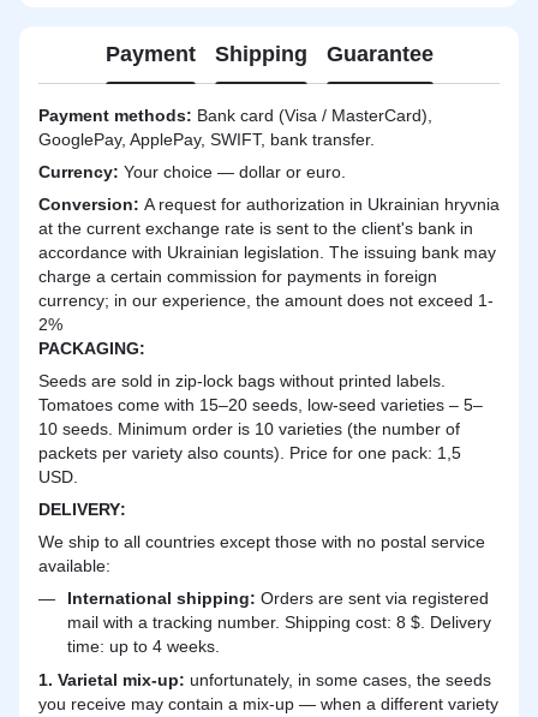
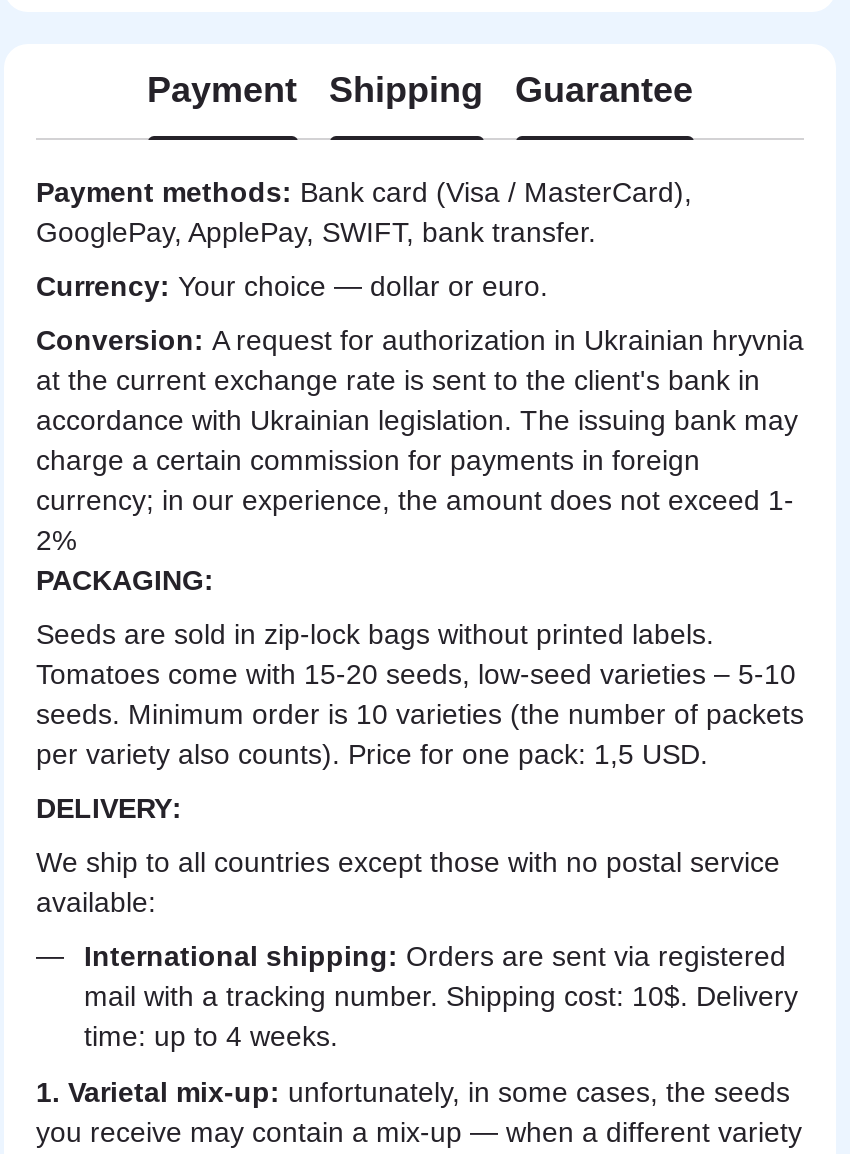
[38,395,483,486] Tomatoes come with 15–20 seeds, low-seed varieties – 5– | 10 seeds. Minimum order is 10 varieties (the number of | packets per variety also counts). Price for one pack: 1,5 | USD. -> [36,658,804,770] Tomatoes come with 15-20 seeds, low-seed varieties – 5-10 | seeds. Minimum order is 10 varieties (the number of packets | per variety also counts). Price for one pack: 1,5 USD.
[67,612,491,631] mail with a tracking number. Shipping cost: 8 $. Delivery -> [84,980,798,1012] mail with a tracking number. Shipping cost: 10$. Delivery

